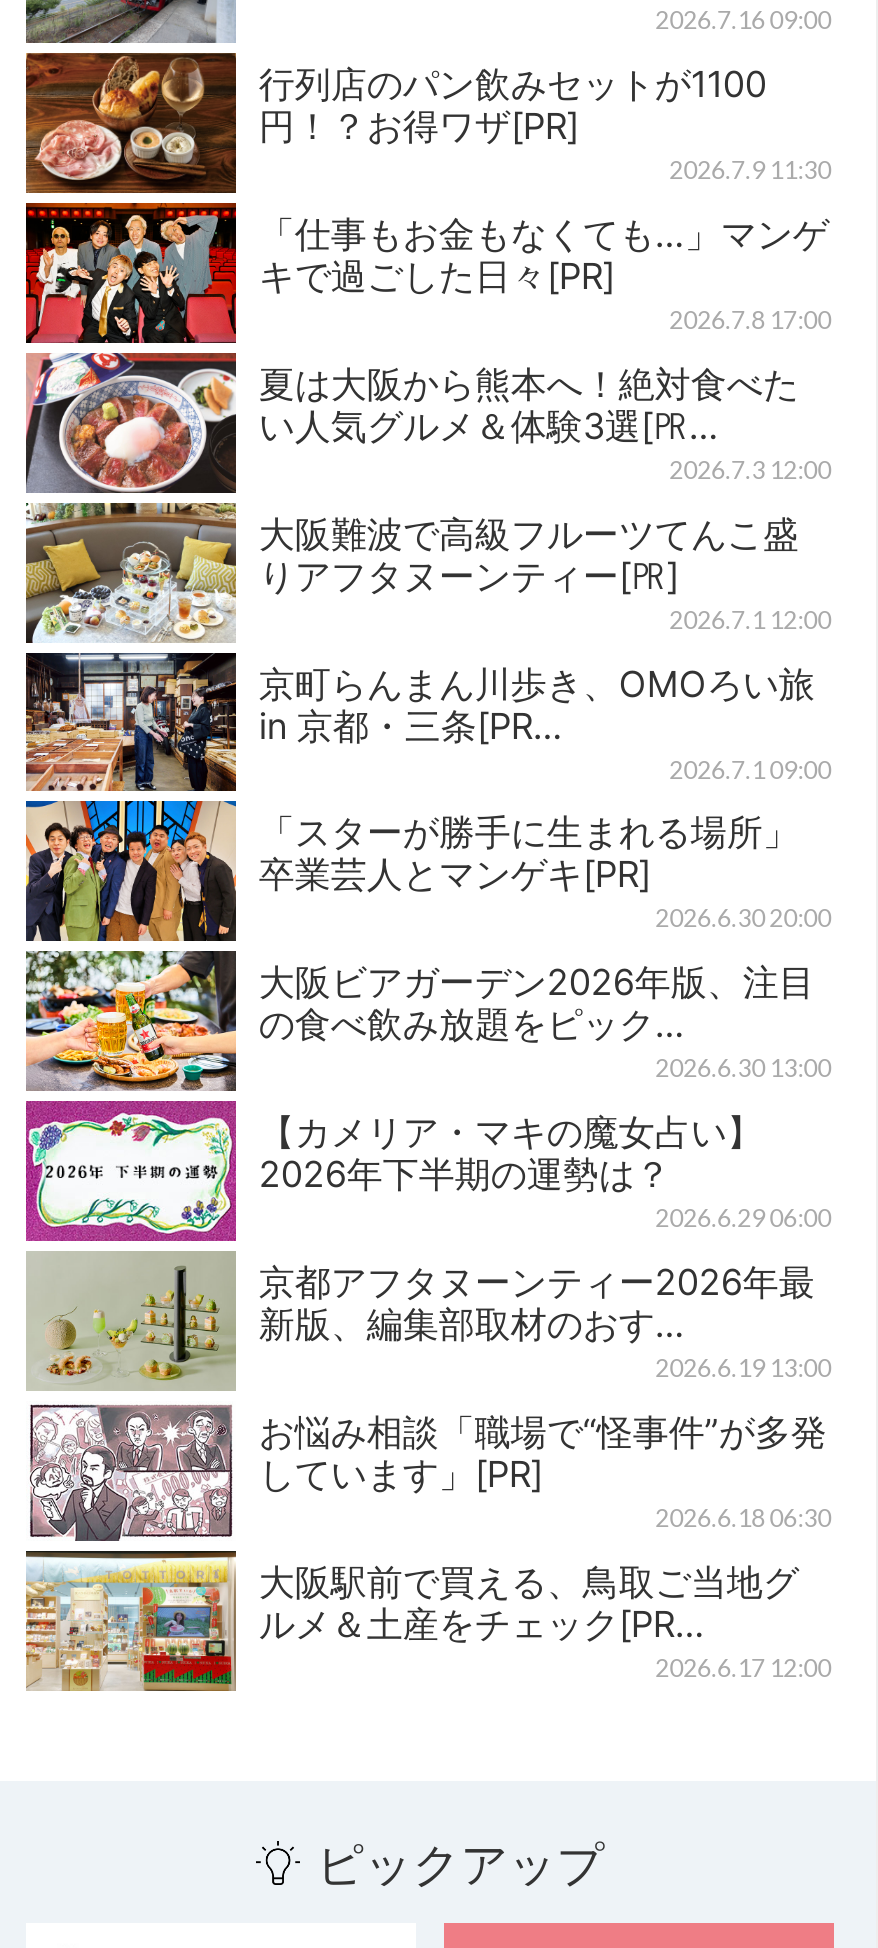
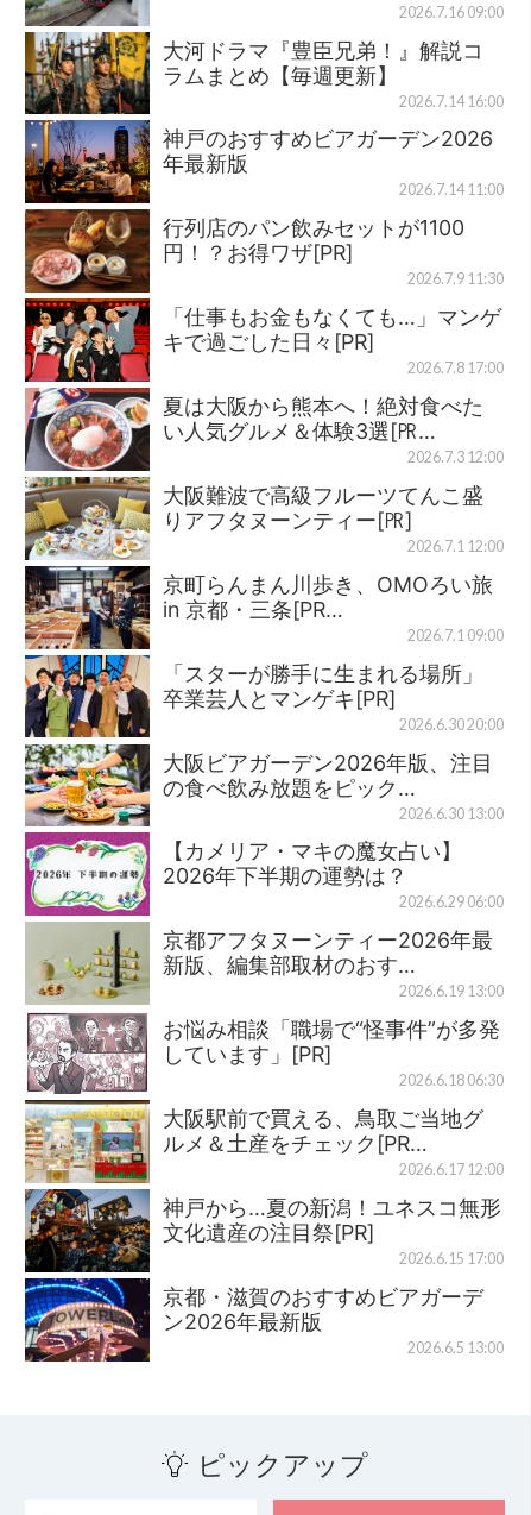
none -> [24,31,503,210] [image] | 大河ドラマ『豊臣兄弟！』解説コ | ラムまとめ【毎週更新】 | 2026.7.14 16:00 | 神戸のおすすめビアガーデン2026 | 年最新版 | 2026.7.14 11:00
none -> [24,1188,503,1363] [image] | 神戸から…夏の新潟！ユネスコ無形 | 文化遺産の注目祭[PR] | 2026.6.15 17:00 | 京都・滋賀のおすすめビアガーデ | ン2026年最新版 | 2026.6.5 13:00

